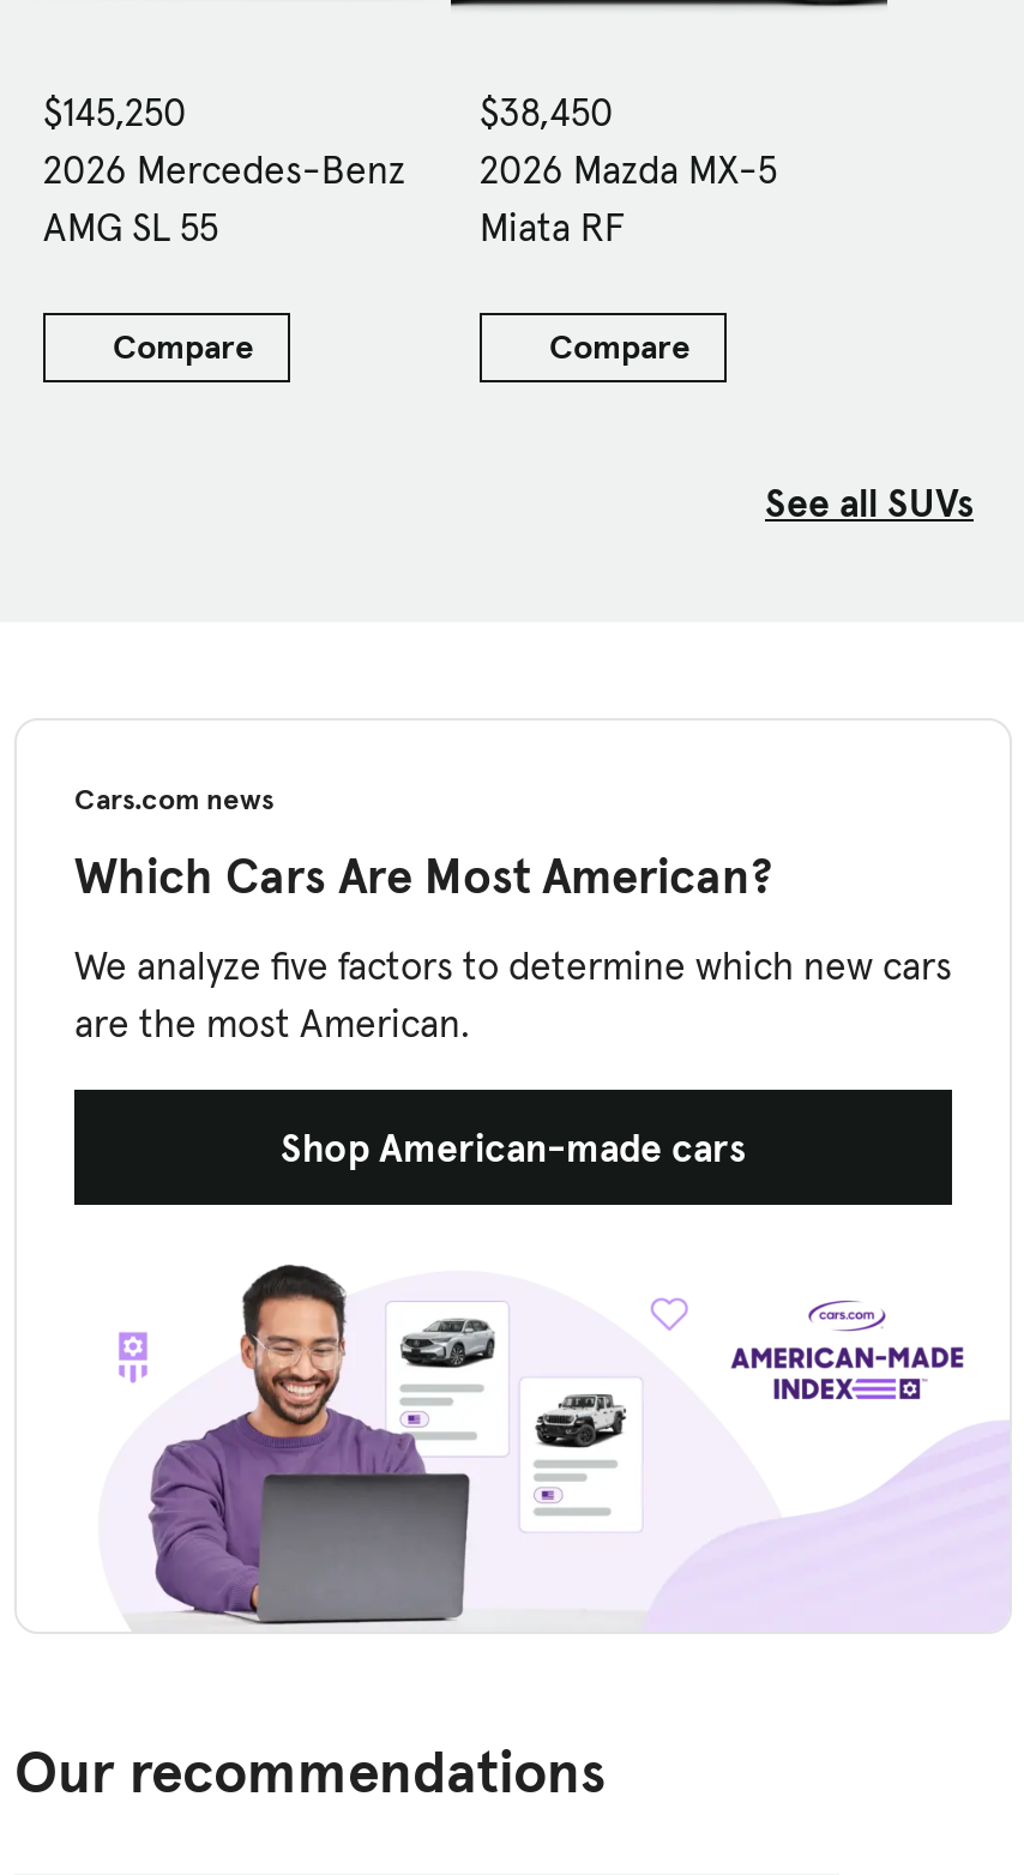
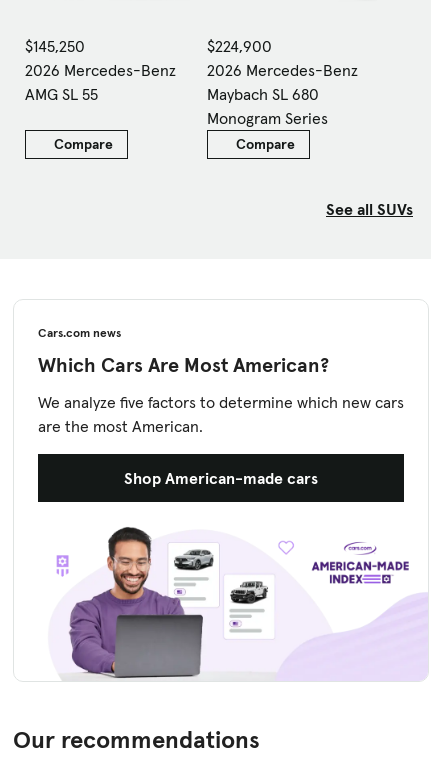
[480,87,777,250] $38,450 | 2026 Mazda MX-5 | Miata RF -> [207,36,358,128] $224,900 | 2026 Mercedes-Benz | Maybach SL 680 | Monogram Series

